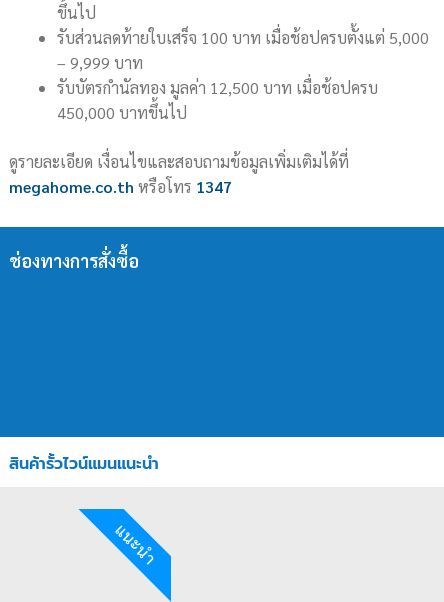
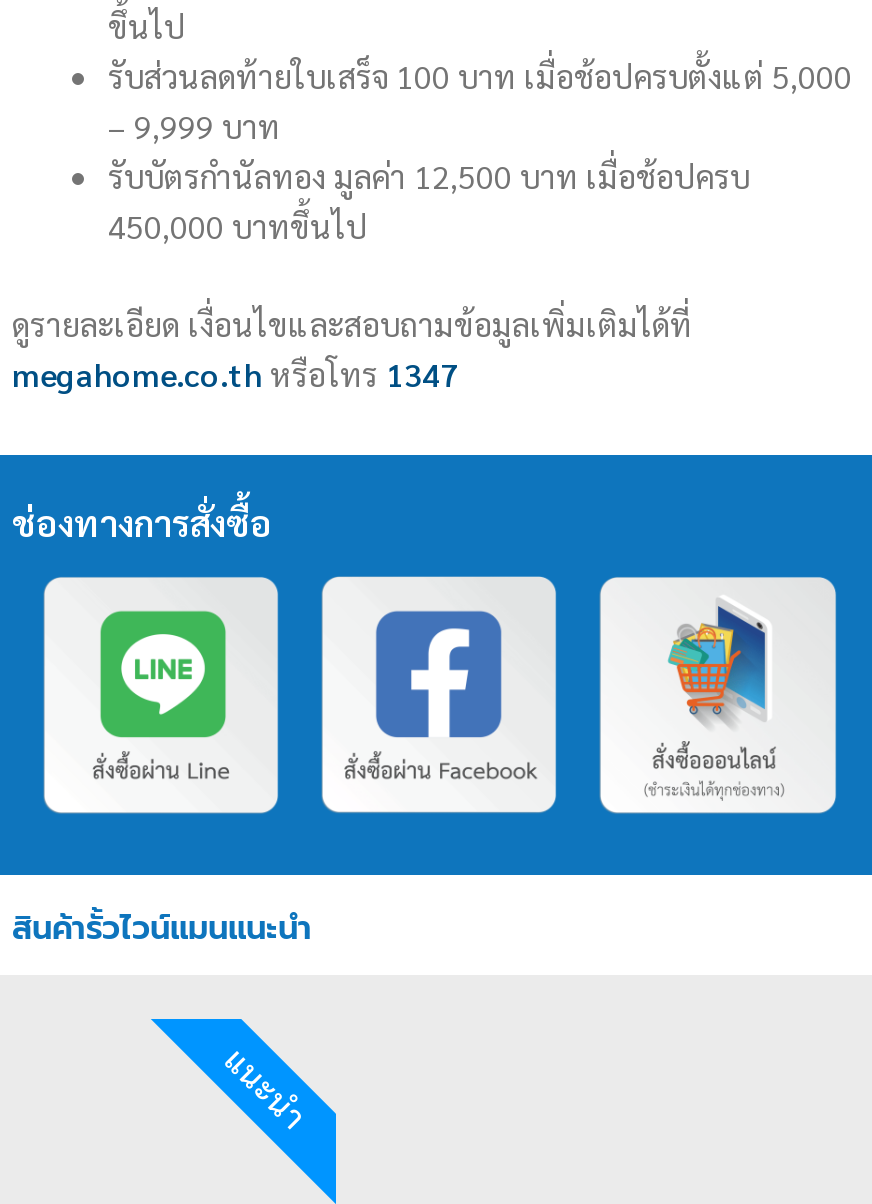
none -> [42,574,280,816] [image]
none -> [320,574,558,814] [image]
none -> [598,574,838,816] [image]

